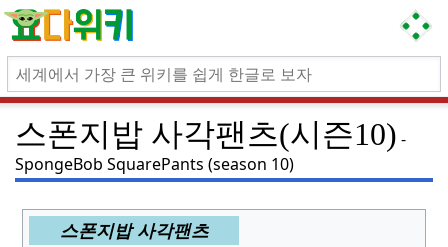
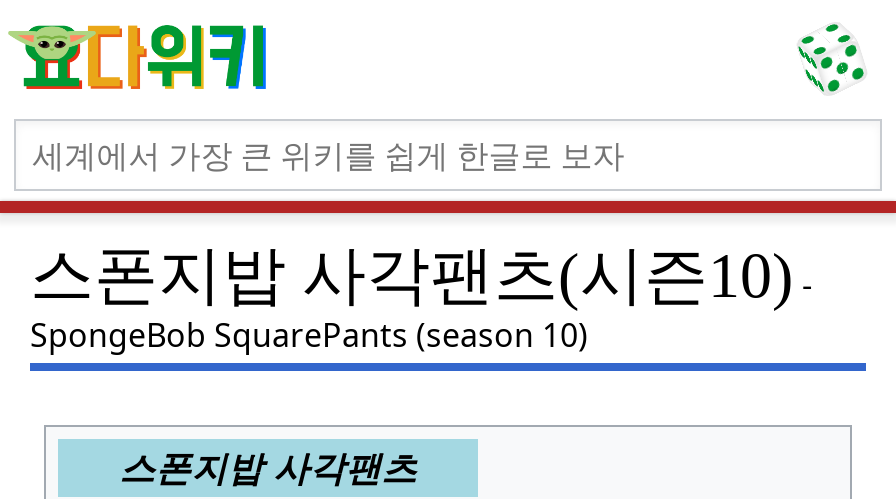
[400,9,432,42] [image] -> [796,21,866,95] [image]

